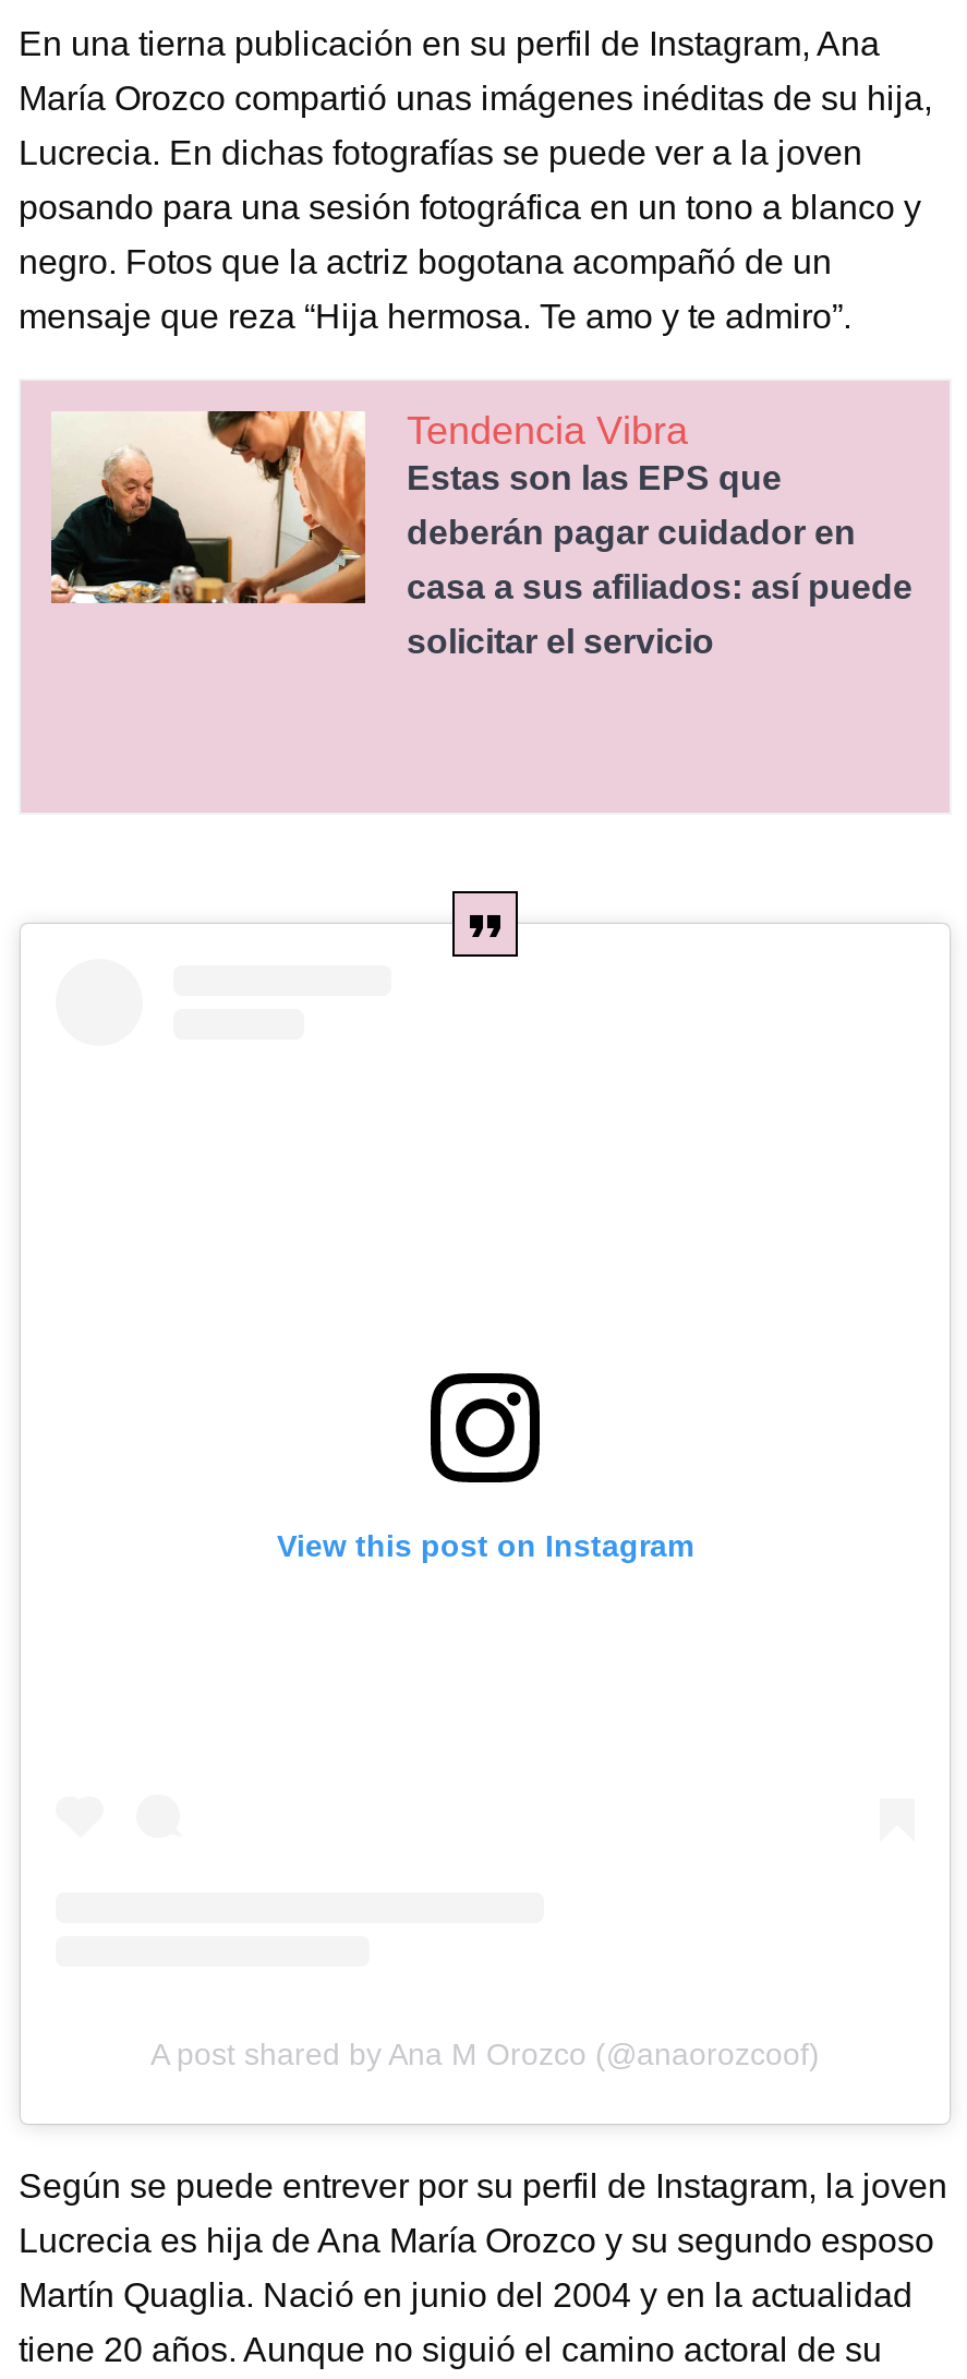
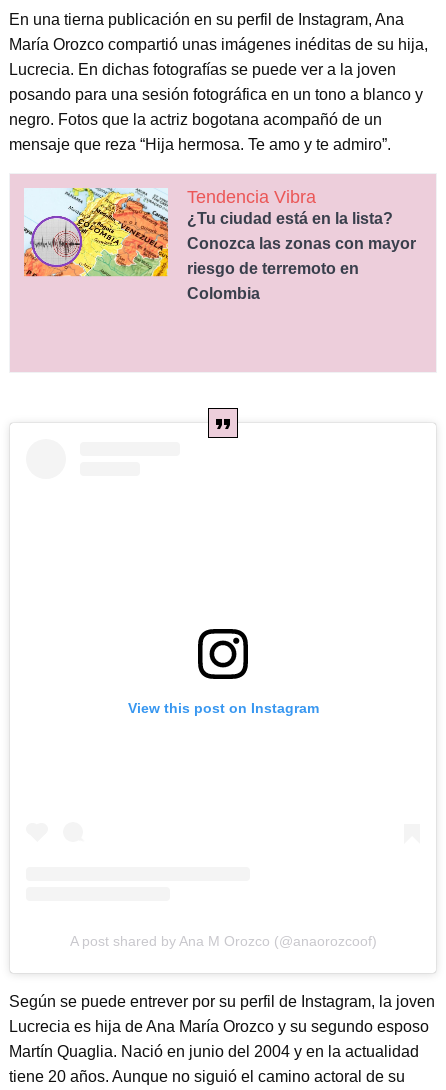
[49,409,782,605] [image] | Estas son las EPS que -> [23,187,393,277] [image] | ¿Tu ciudad está en la lista?
[407,515,856,552] deberán pagar cuidador en -> [187,235,416,252] Conozca las zonas con mayor
[407,569,912,606] casa a sus afiliados: así puede -> [187,260,359,277] riesgo de terremoto en
[407,624,714,661] solicitar el servicio -> [187,285,260,302] Colombia

